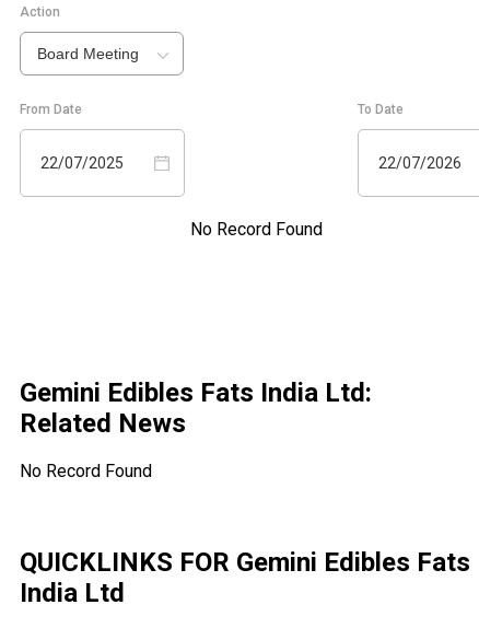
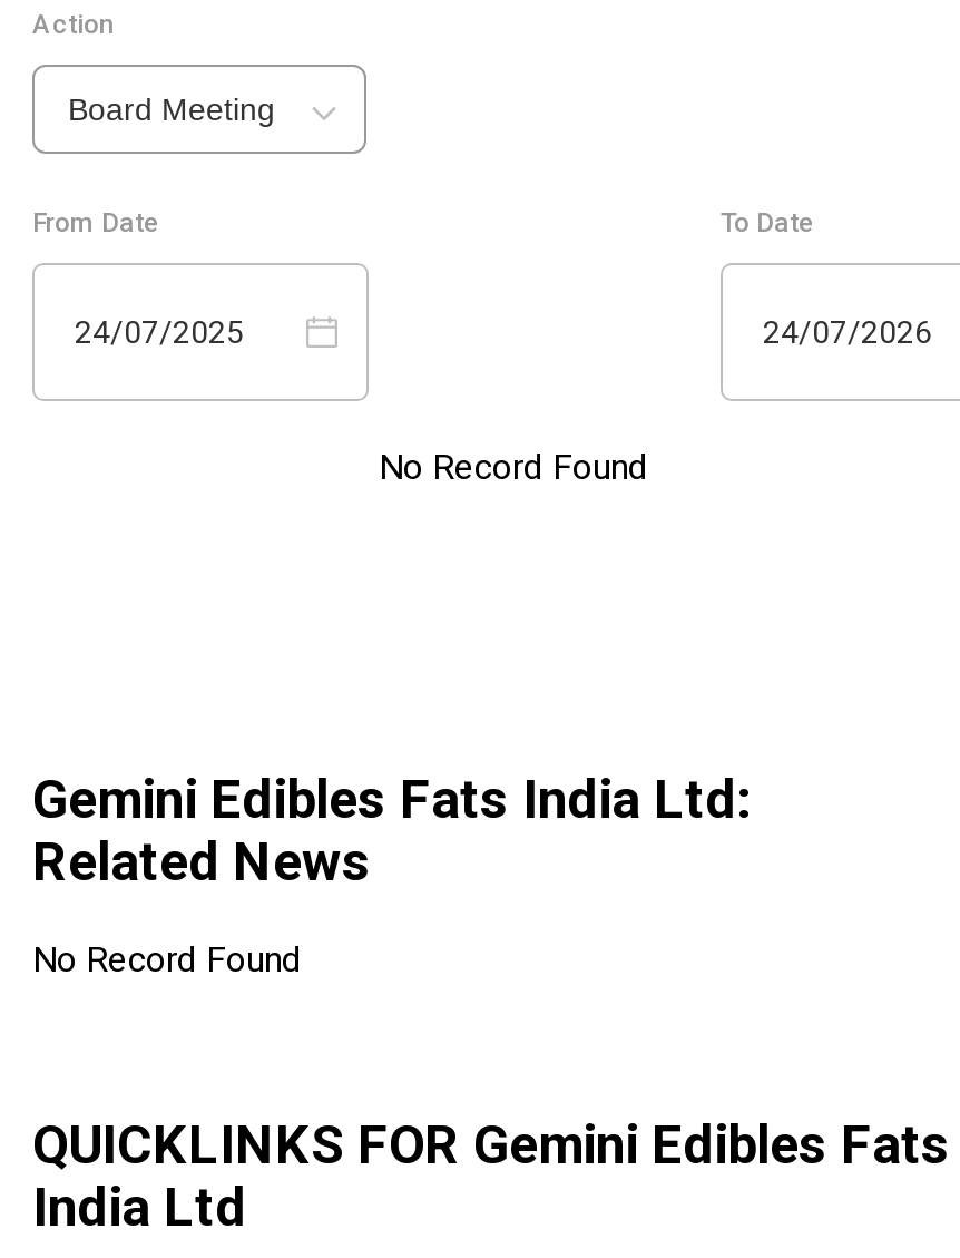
[40,155,124,172] 22/07/2025 -> [75,315,244,351] 24/07/2025
[378,155,462,172] 22/07/2026 -> [763,315,932,351] 24/07/2026

